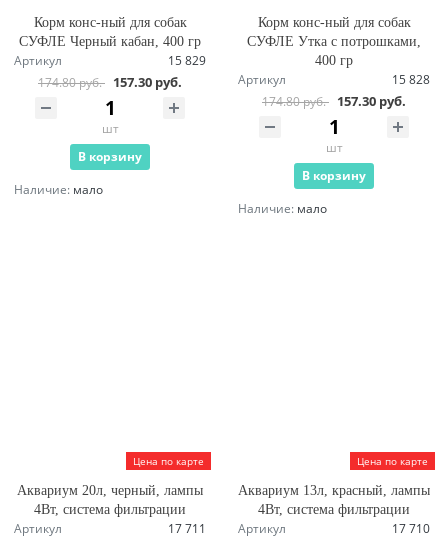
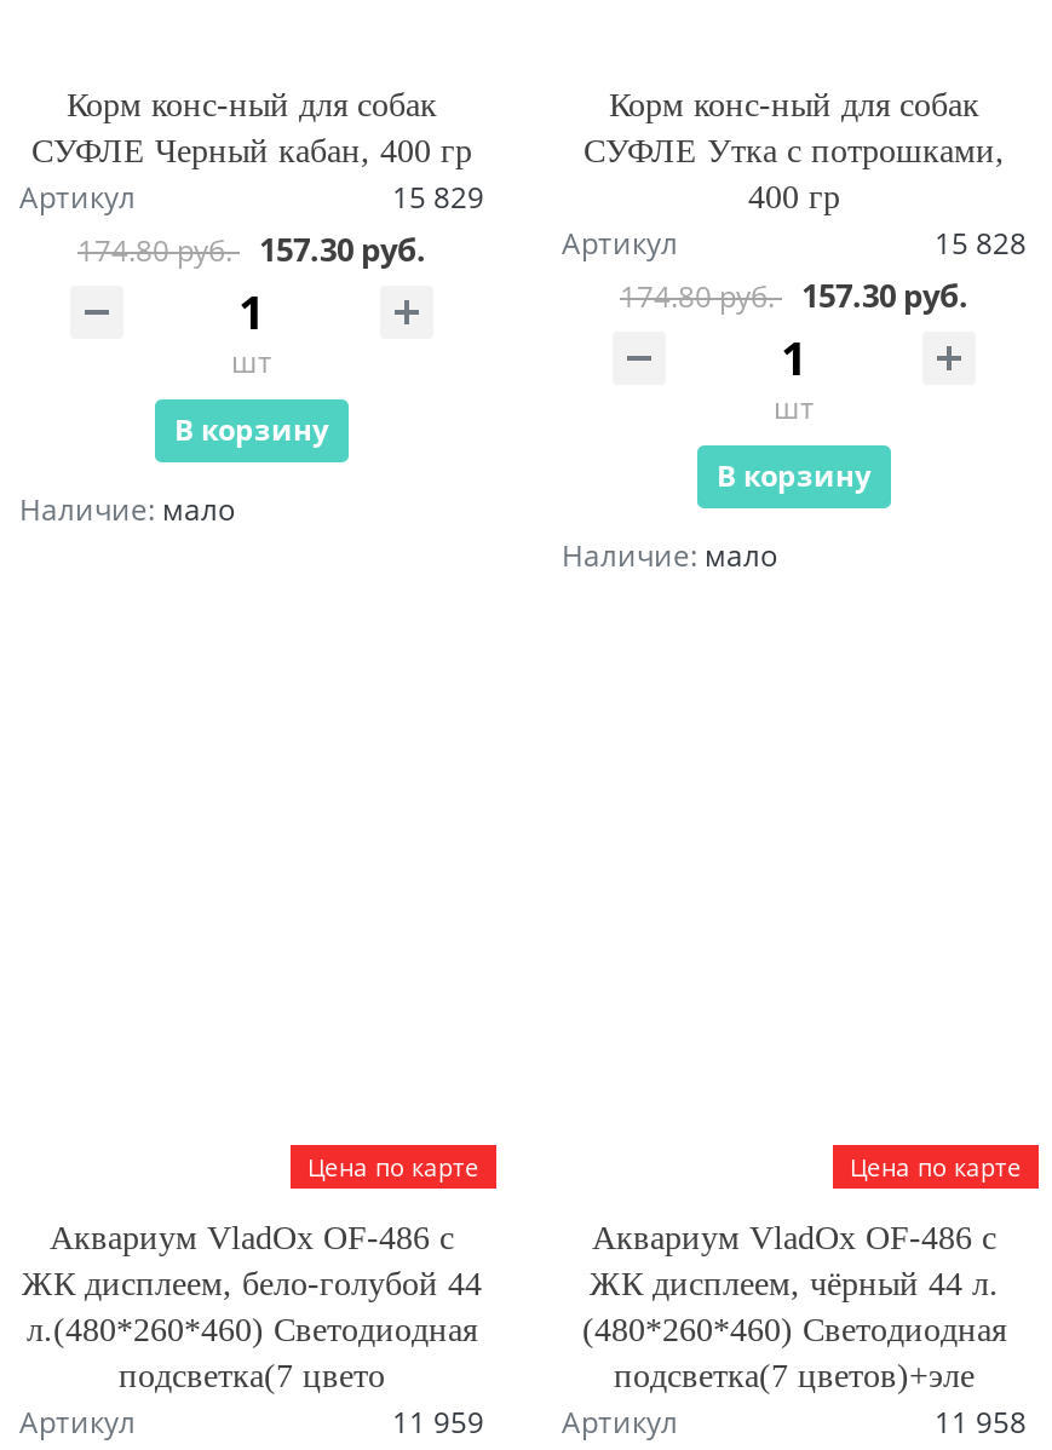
[17,483,203,517] Аквариум 20л, черный, лампы | 4Вт, система фильтрации -> [22,1220,482,1394] Аквариум VladOx OF-486 с | ЖК дисплеем, бело-голубой 44 | л.(480*260*460) Светодиодная | подсветка(7 цвето
[238,483,430,517] Аквариум 13л, красный, лампы | 4Вт, система фильтрации -> [582,1220,1006,1394] Аквариум VladOx OF-486 с | ЖК дисплеем, чёрный 44 л. | (480*260*460) Светодиодная | подсветка(7 цветов)+эле
[168,520,286,537] 17 711 Артикул -> [392,1401,678,1442] 11 959 Артикул
[392,520,430,537] 17 710 -> [935,1401,1027,1442] 11 958

